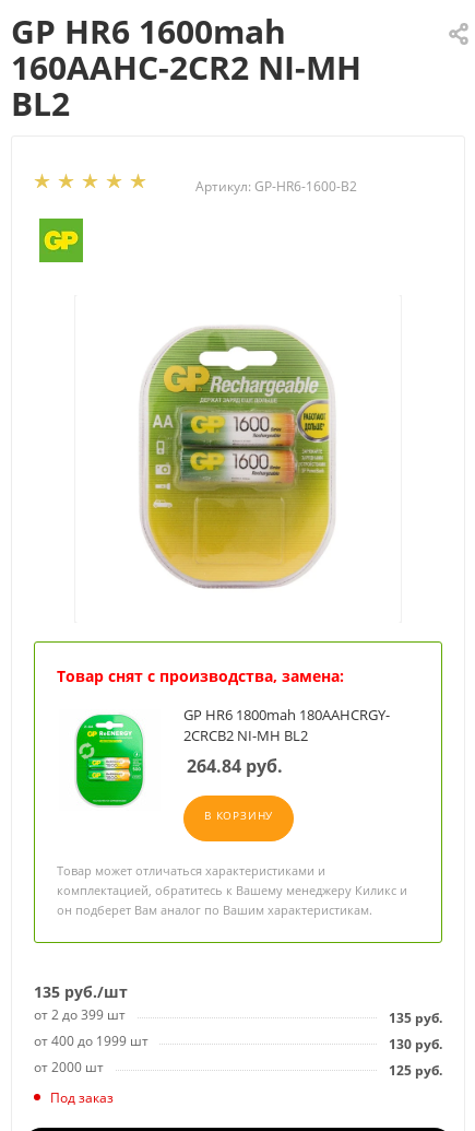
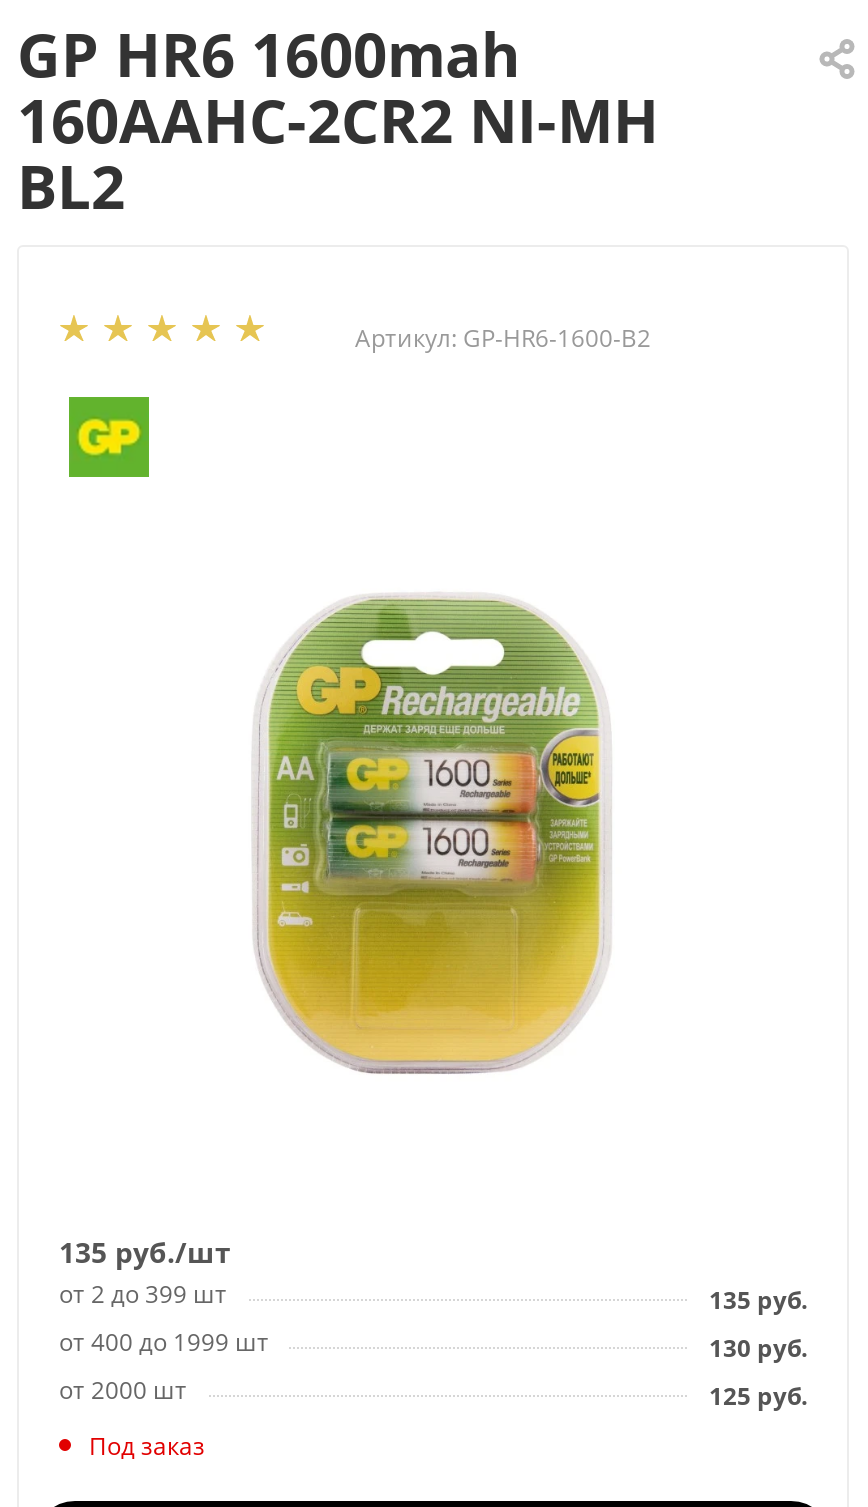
[33,640,443,944] [image] | Товар снят с производства, замена: | GP HR6 1800mah 180AAHCRGY- | 2CRCB2 NI-MH BL2 | 264.84 руб. | В КОРЗИНУ | Товар может отличаться характеристиками и | комплектацией, обратитесь к Вашему менеджеру Киликс и | он подберет Вам аналог по Вашим характеристикам. -> none

